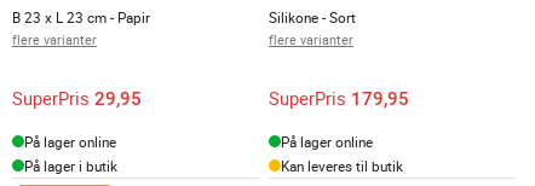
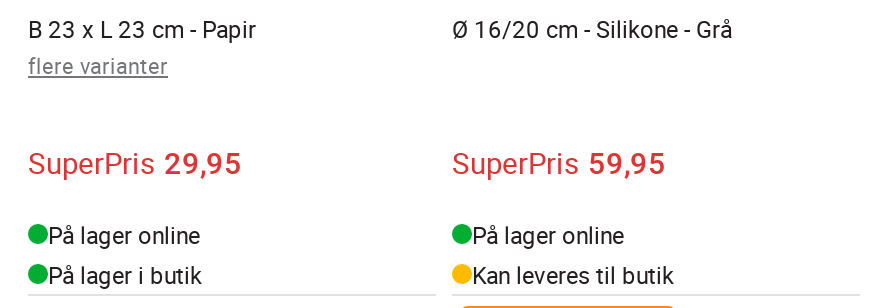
[269,8,356,48] Silikone - Sort | flere varianter -> [452,13,732,43] Ø 16/20 cm - Silikone - Grå
[269,85,409,109] SuperPris 179,95 -> [452,141,666,181] SuperPris 59,95

